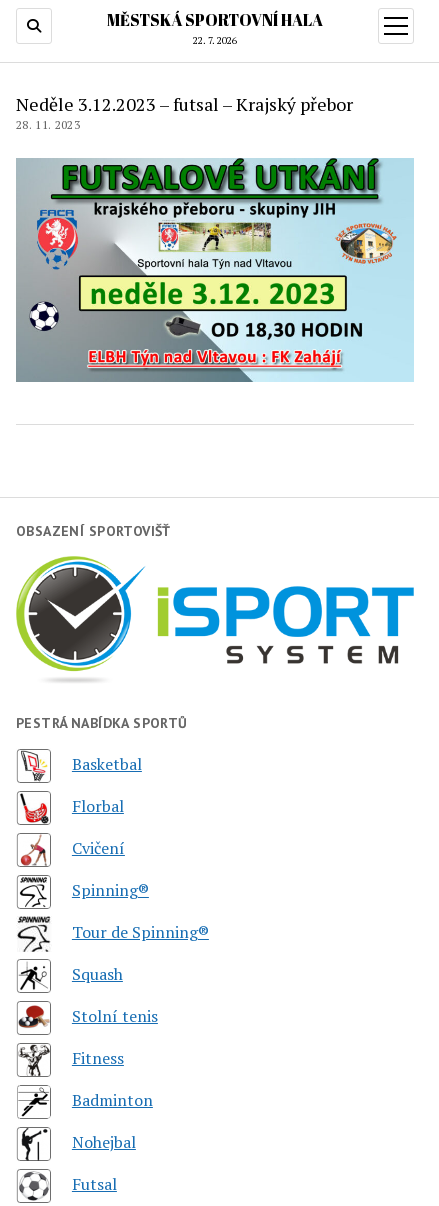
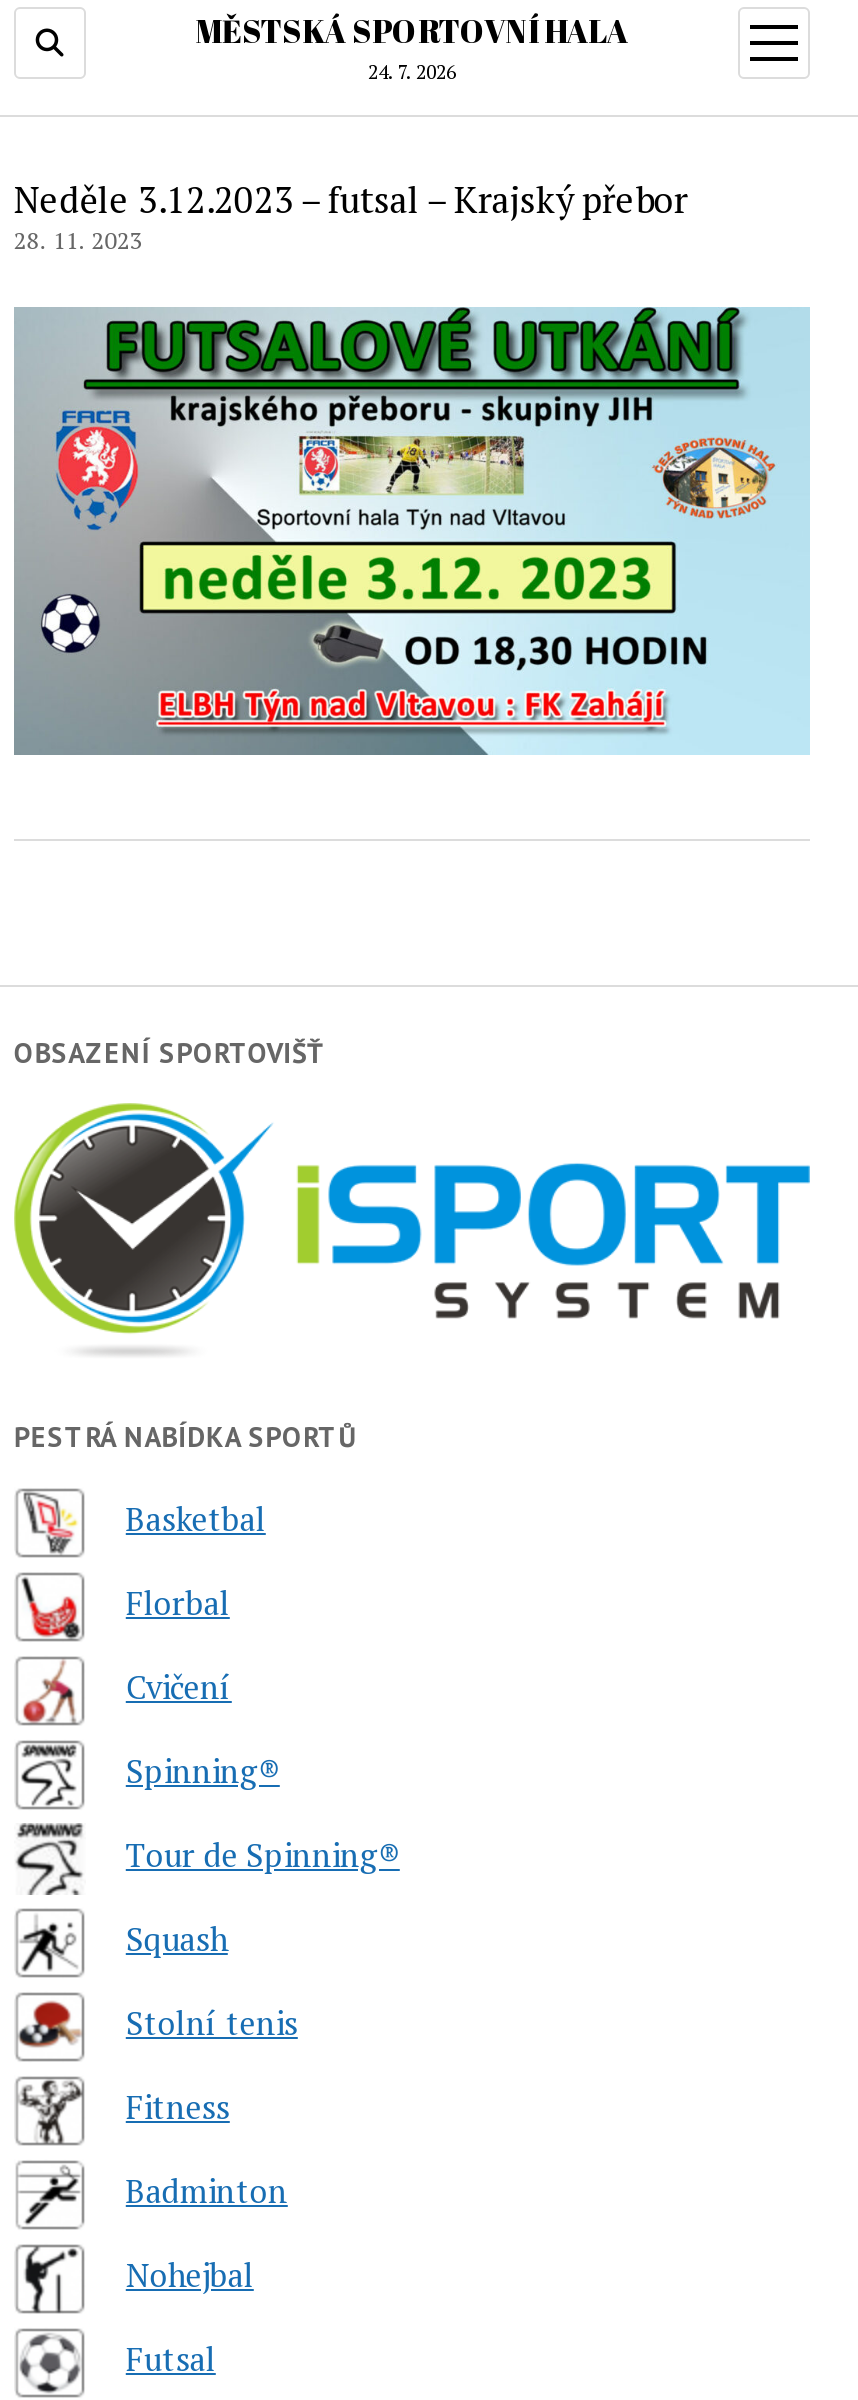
[193,34,237,47] 22. 7. 2026 -> [368,59,456,85] 24. 7. 2026

